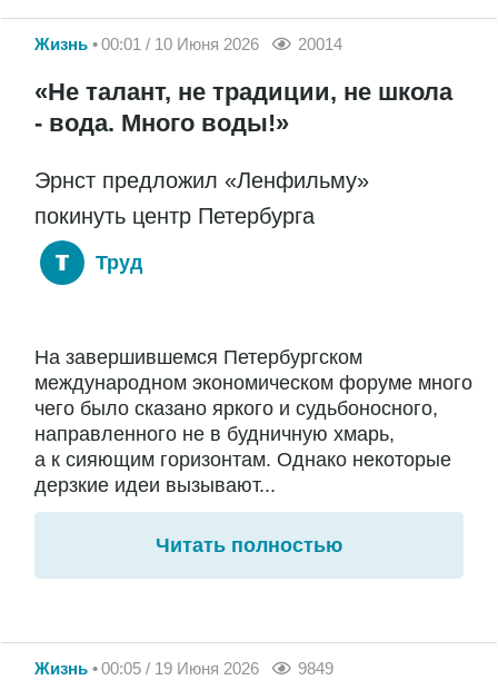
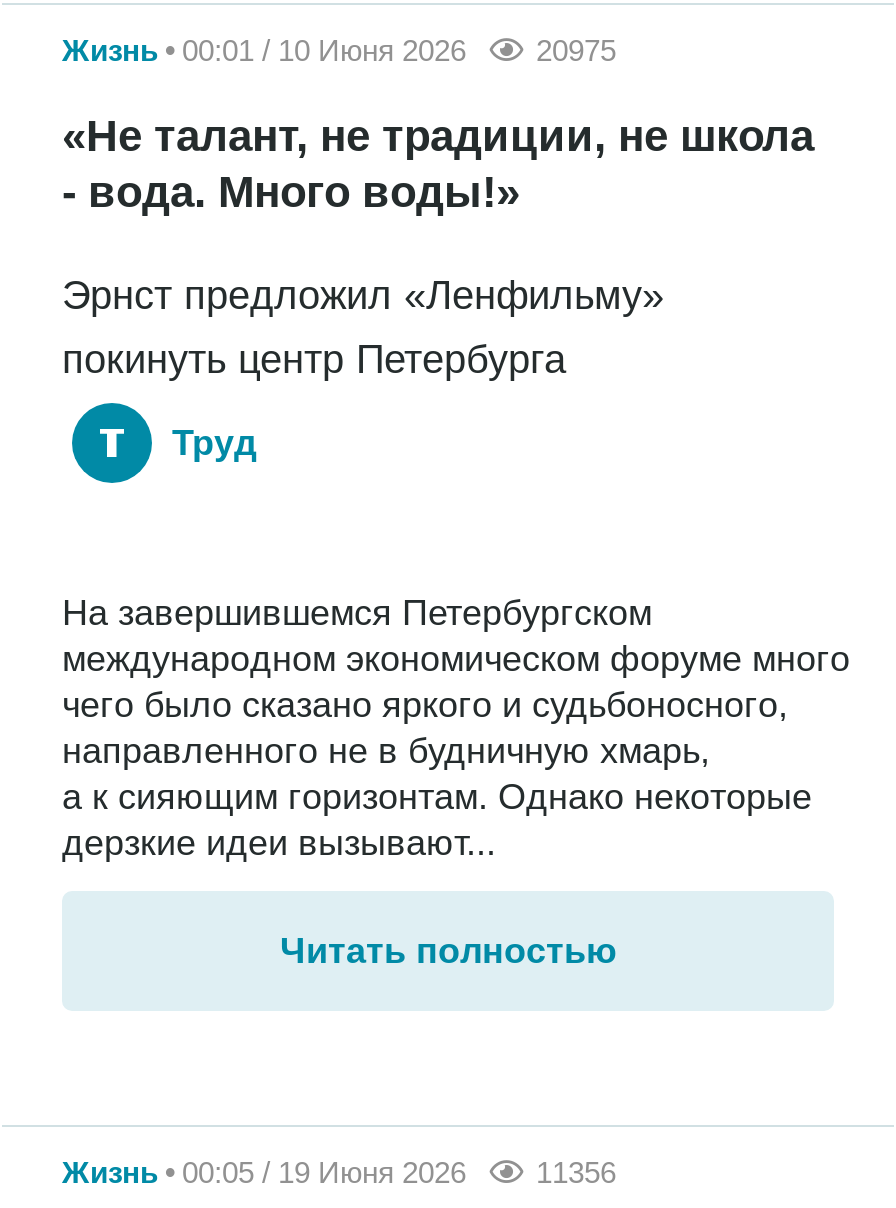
[298,35,342,54] 20014 -> [536,33,616,67] 20975
[298,659,333,678] 9849 -> [536,1156,616,1190] 11356

